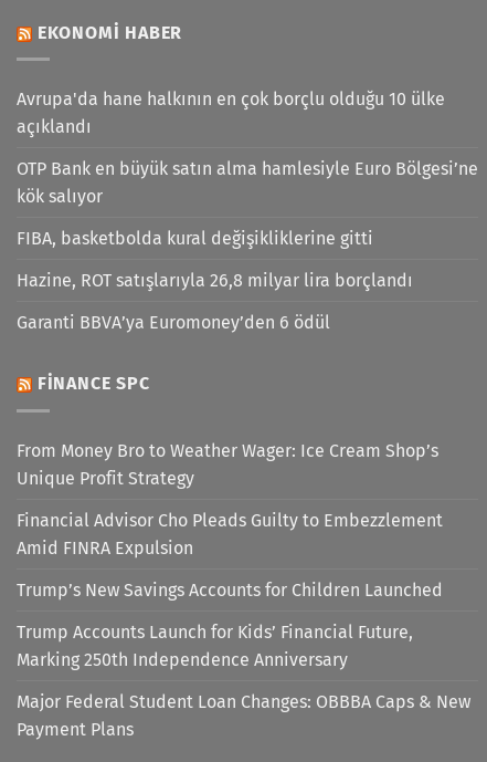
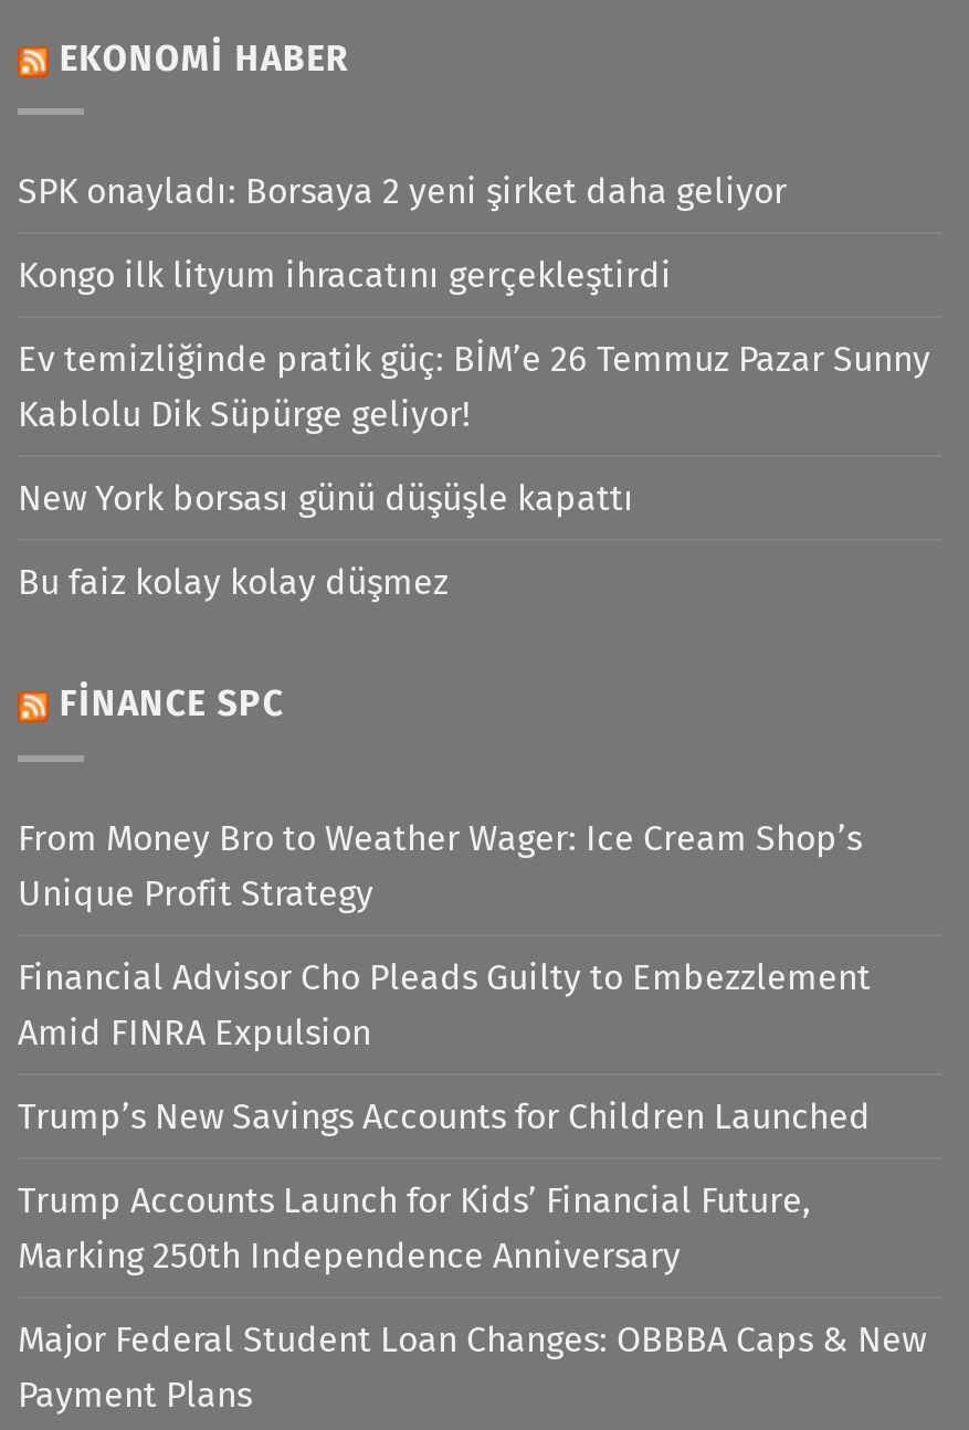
[17,89,445,137] Avrupa'da hane halkının en çok borçlu olduğu 10 ülke | açıklandı -> [18,171,787,213] SPK onayladı: Borsaya 2 yeni şirket daha geliyor
[17,158,478,207] OTP Bank en büyük satın alma hamlesiyle Euro Bölgesi’ne | kök salıyor -> [18,255,672,297] Kongo ilk lityum ihracatını gerçekleştirdi
[17,228,373,249] FIBA, basketbolda kural değişikliklerine gitti -> [18,339,930,436] Ev temizliğinde pratik güç: BİM’e 26 Temmuz Pazar Sunny | Kablolu Dik Süpürge geliyor!
[17,270,413,291] Hazine, ROT satışlarıyla 26,8 milyar lira borçlandı -> [18,478,634,520] New York borsası günü düşüşle kapattı
[17,312,330,333] Garanti BBVA’ya Euromoney’den 6 ödül -> [18,562,449,604] Bu faiz kolay kolay düşmez

